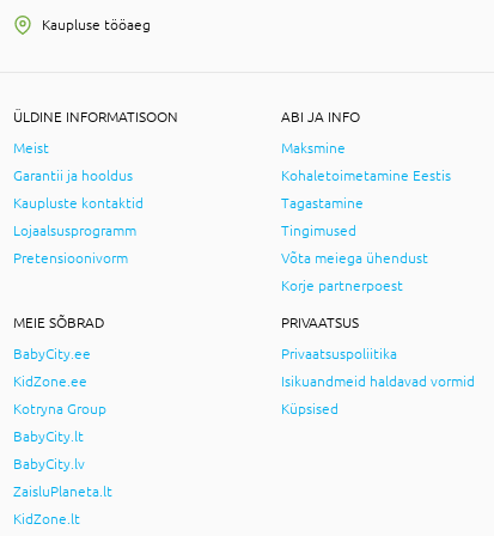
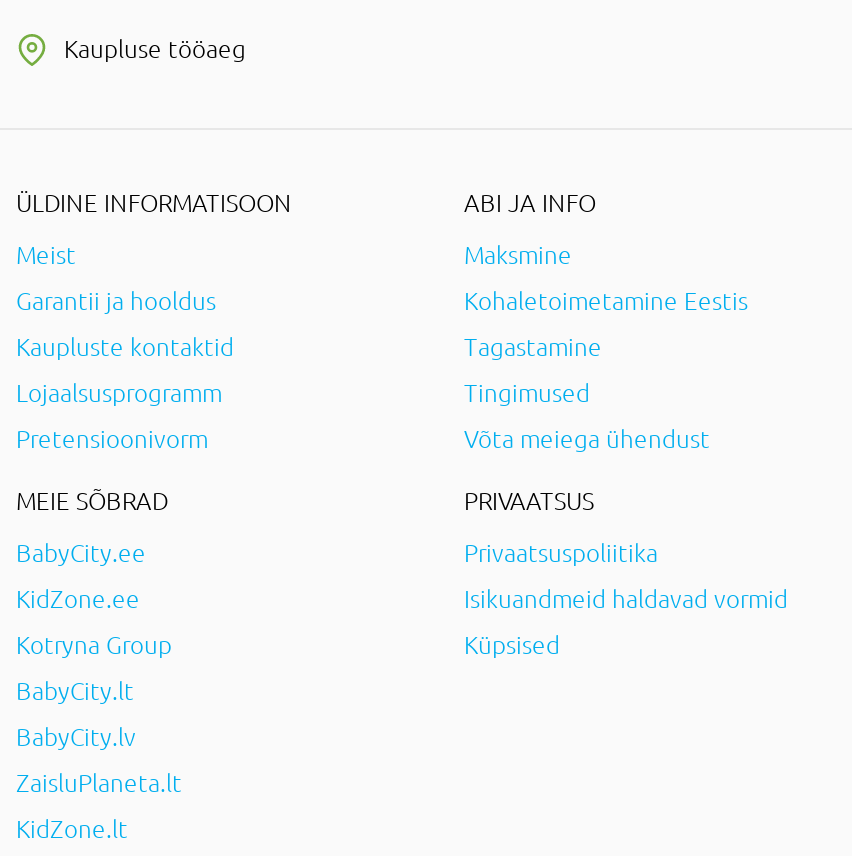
[281,278,403,295] Korje partnerpoest -> none

